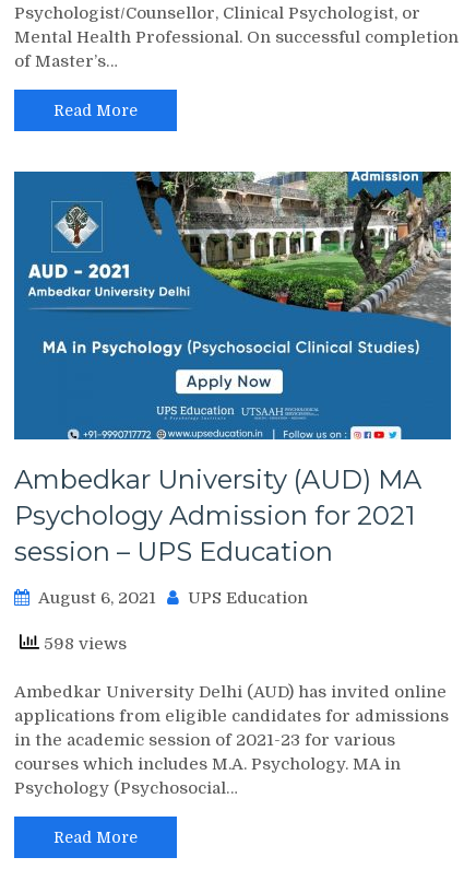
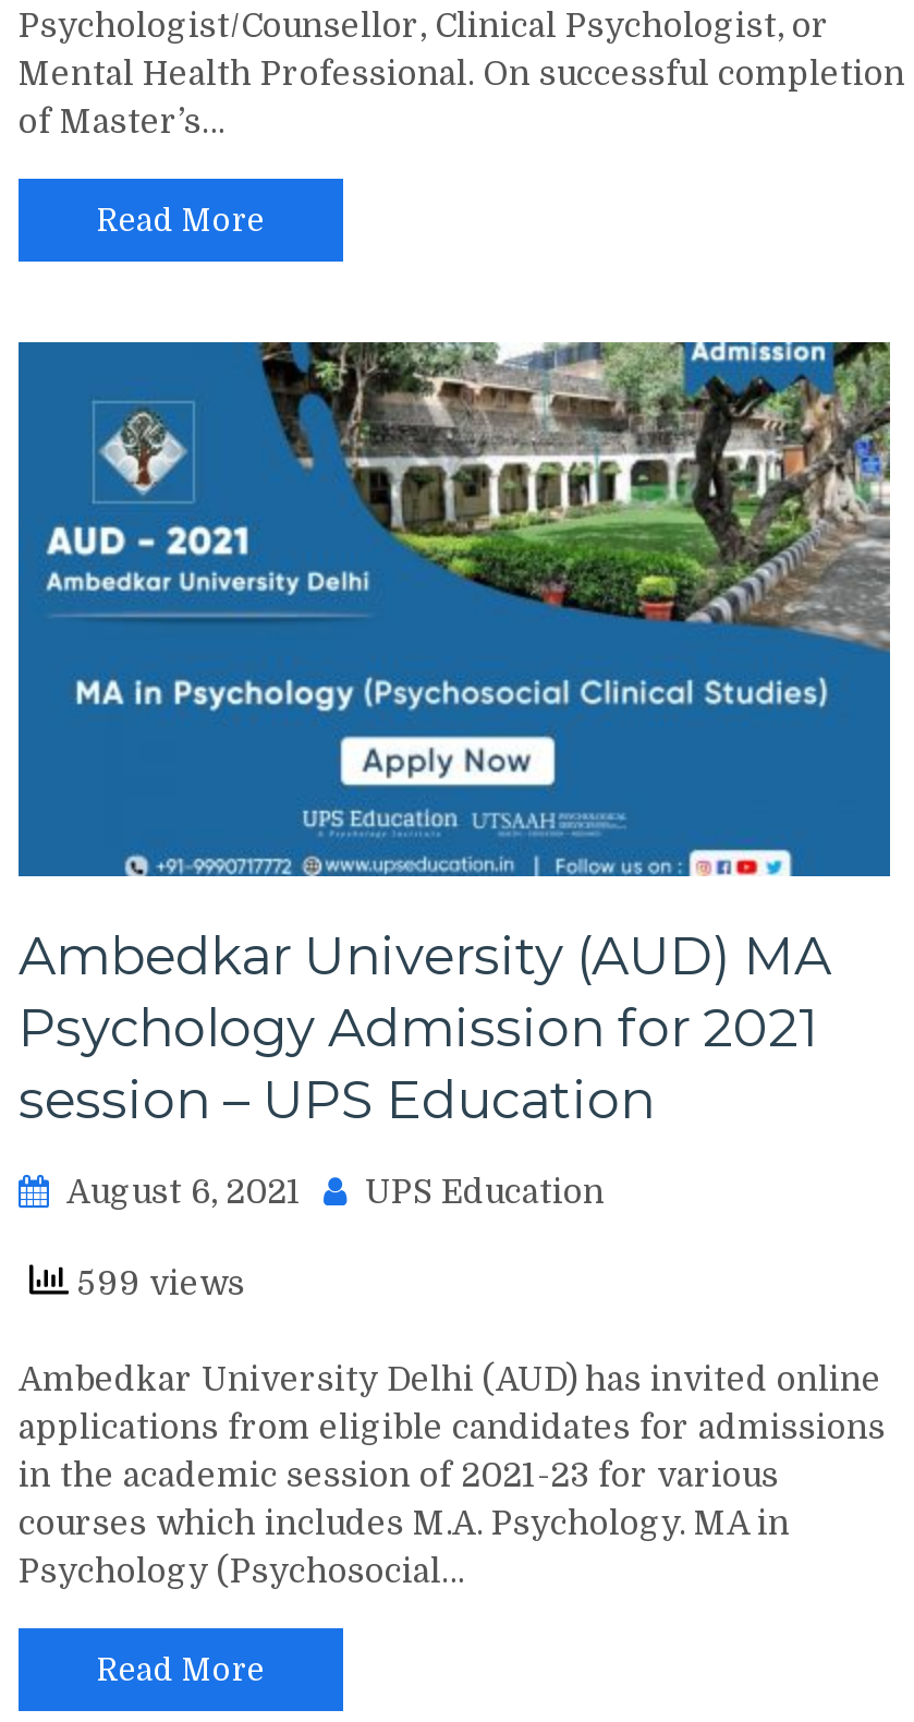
[39,634,127,654] 598 views -> [69,1264,245,1303] 599 views

